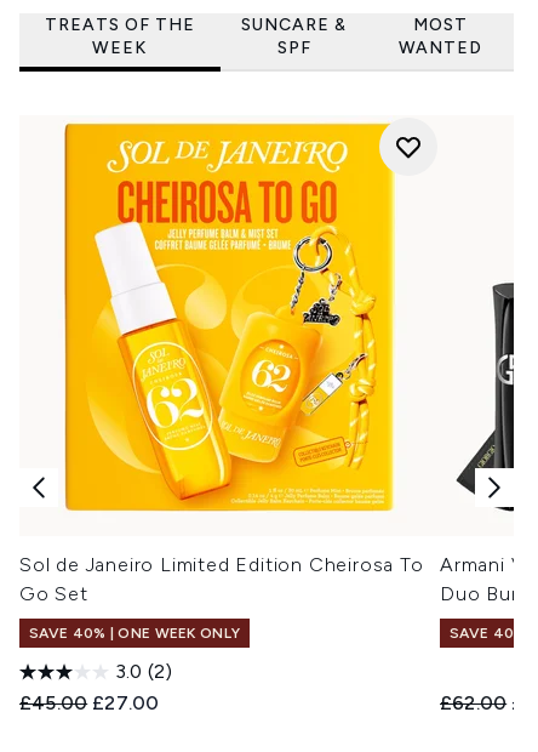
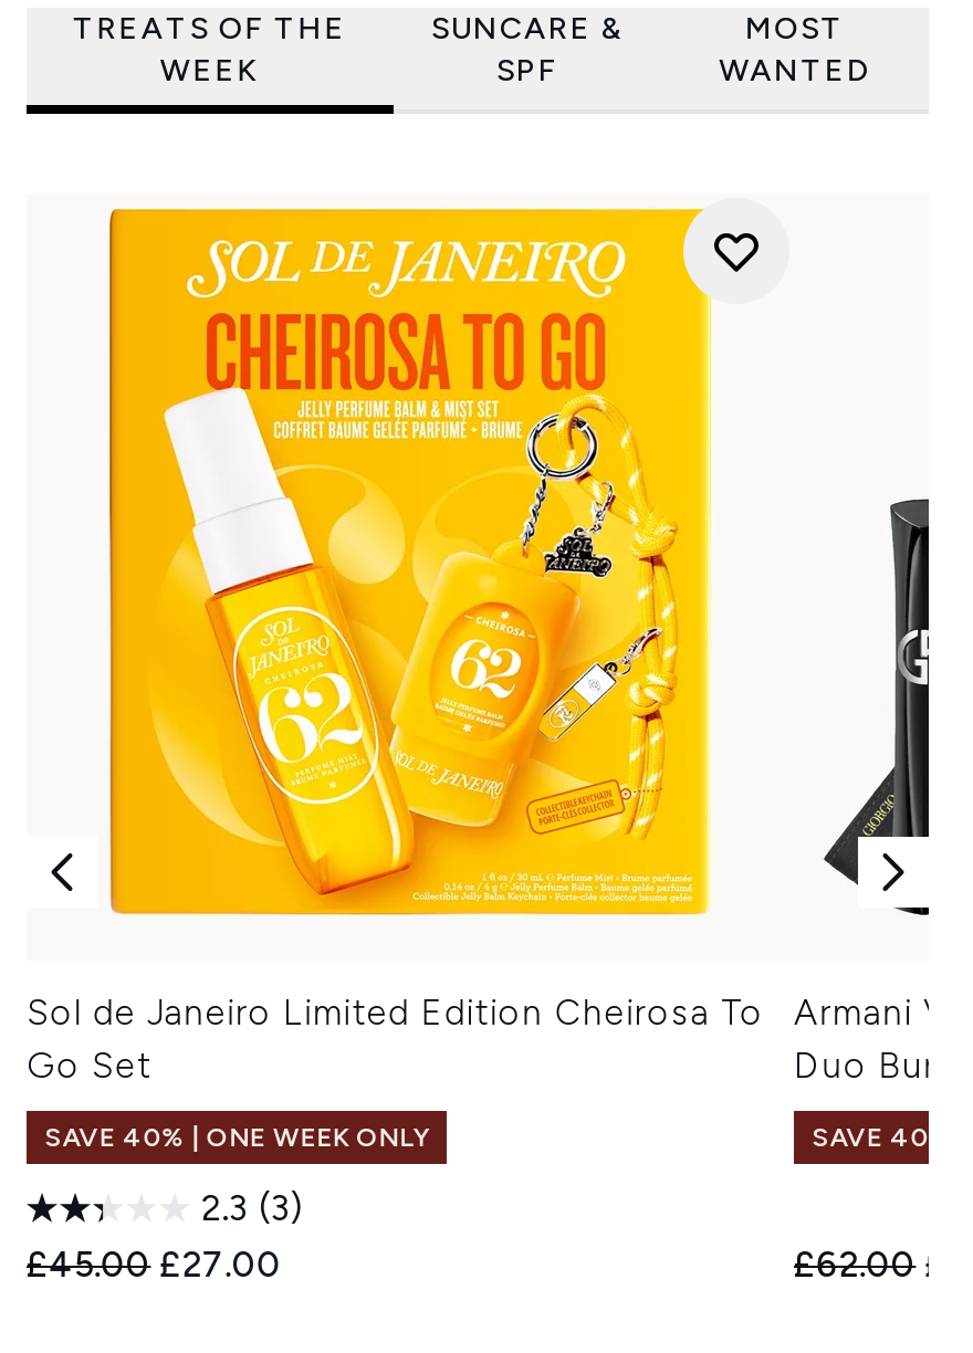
[115,660,172,683] 3.0 (2) -> [201,1186,303,1228] 2.3 (3)

